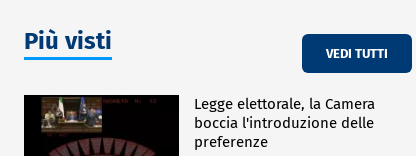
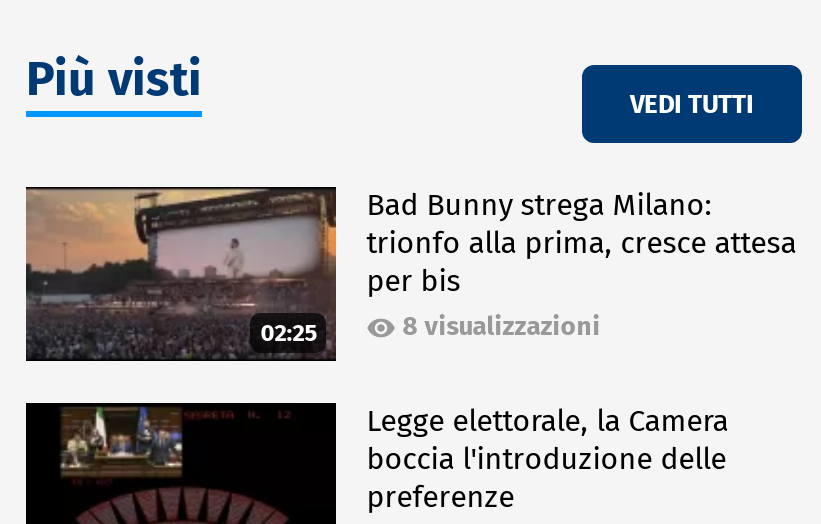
none -> [24,187,338,363] [image] | 02:25
none -> [366,188,796,342] Bad Bunny strega Milano: | trionfo alla prima, cresce attesa | per bis | 8 visualizzazioni

